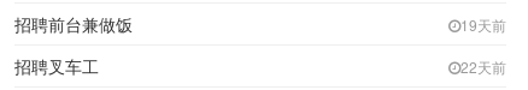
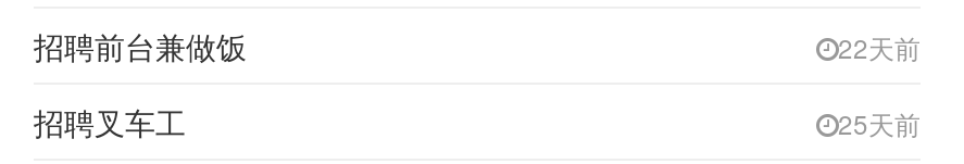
[460,14,506,34] 19天前 -> [838,27,921,64] 22天前
[460,56,506,76] 22天前 -> [838,103,921,140] 25天前

